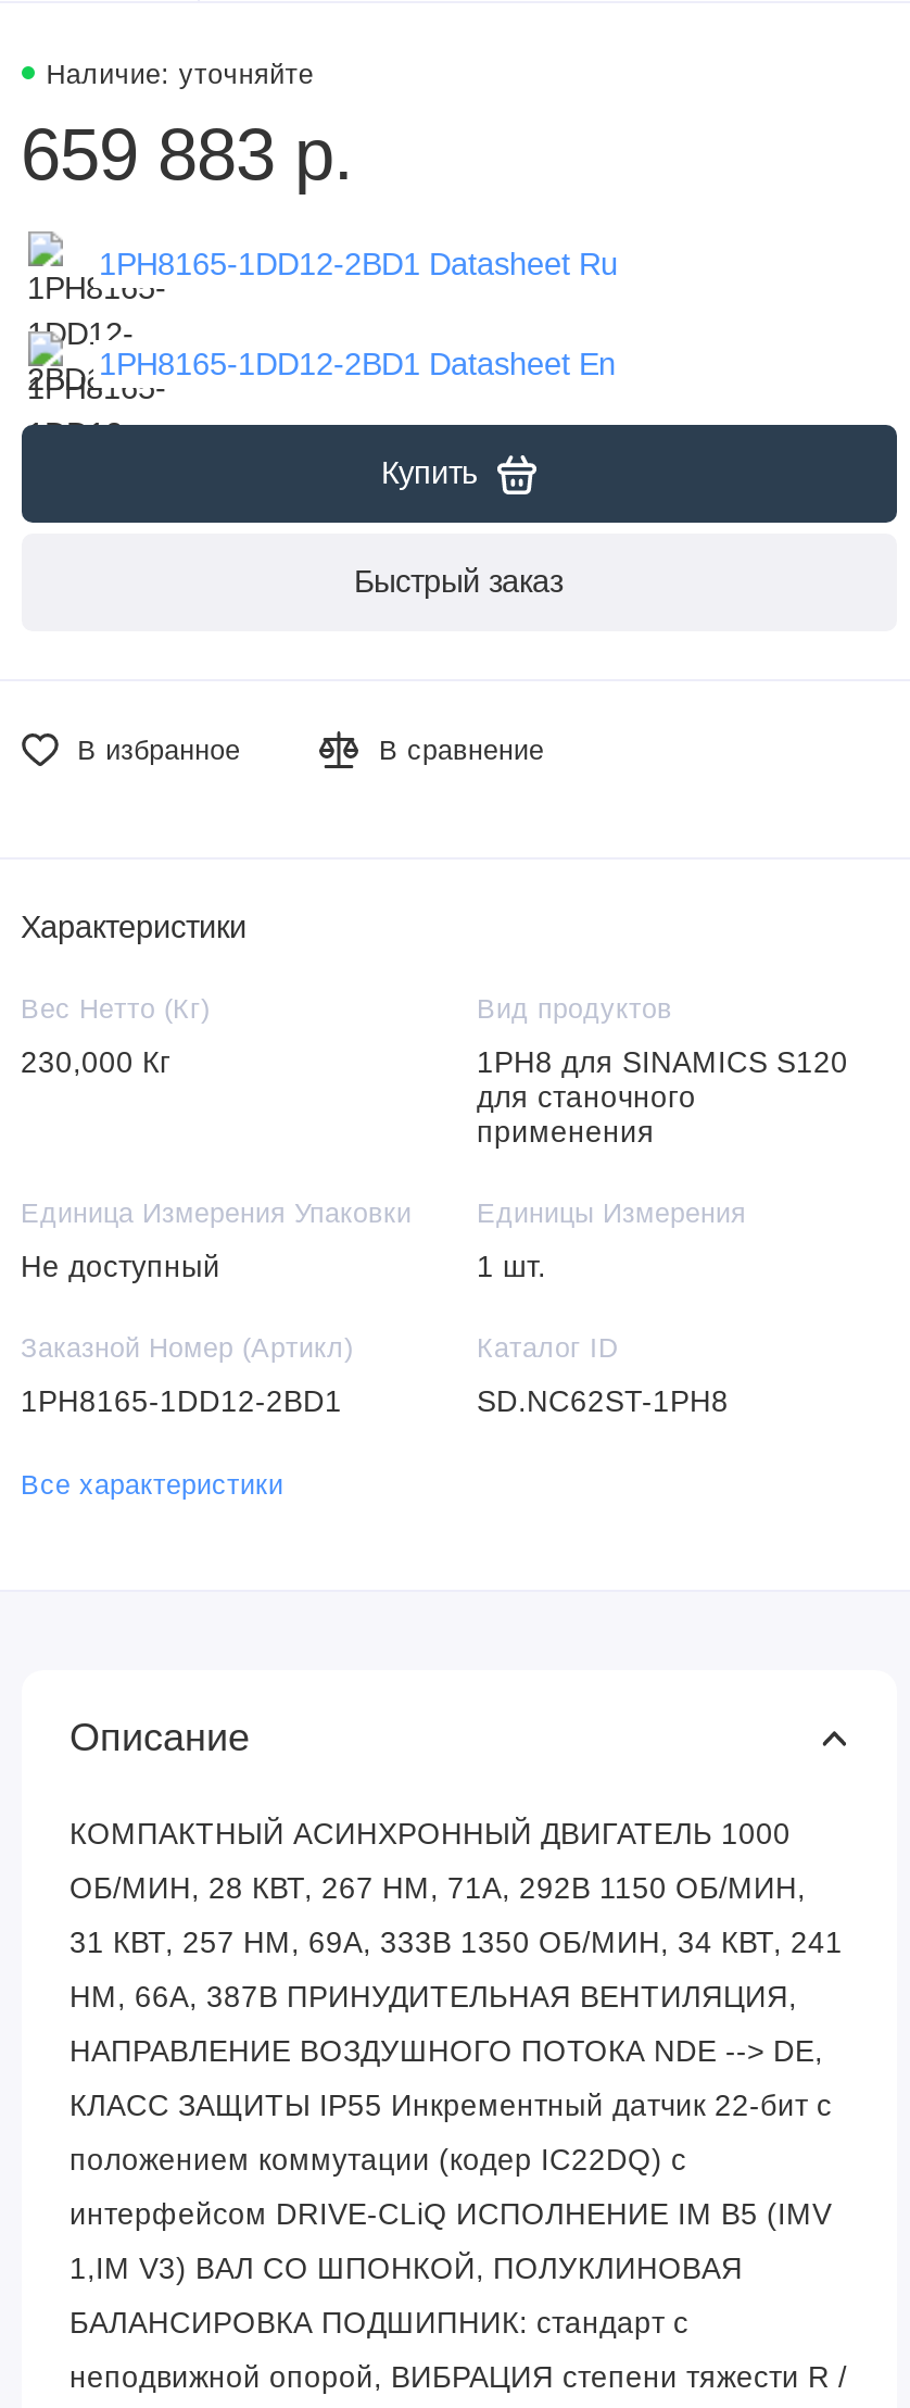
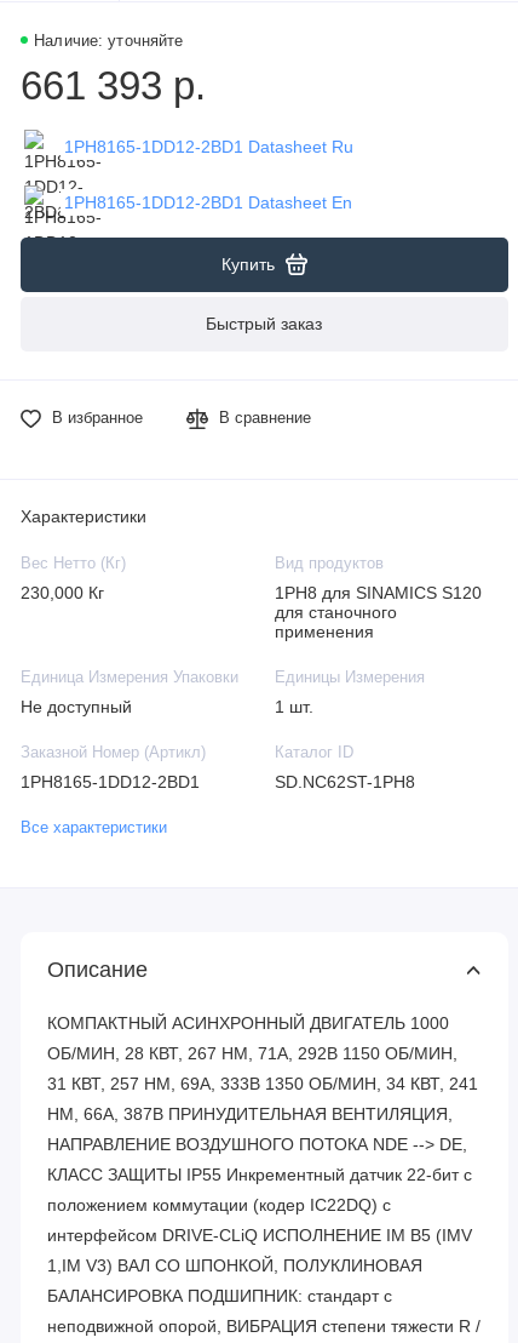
[21,114,353,194] 659 883 р. -> [20,64,205,108] 661 393 р.

